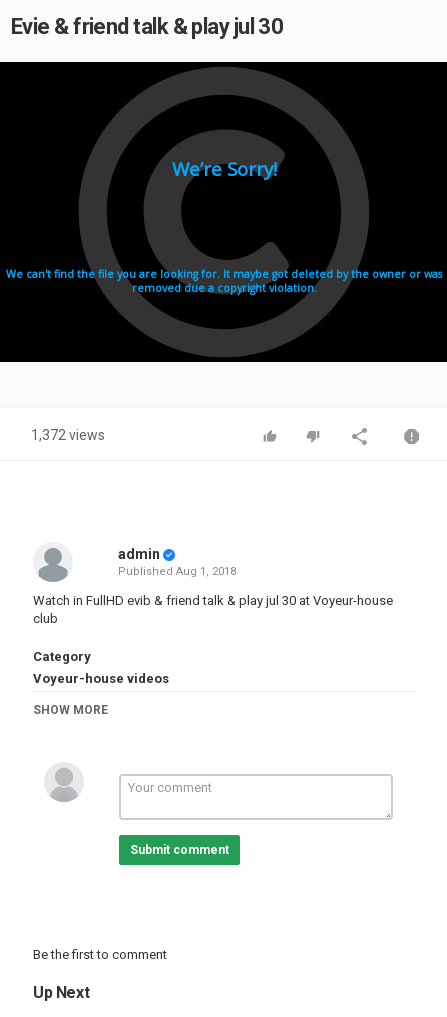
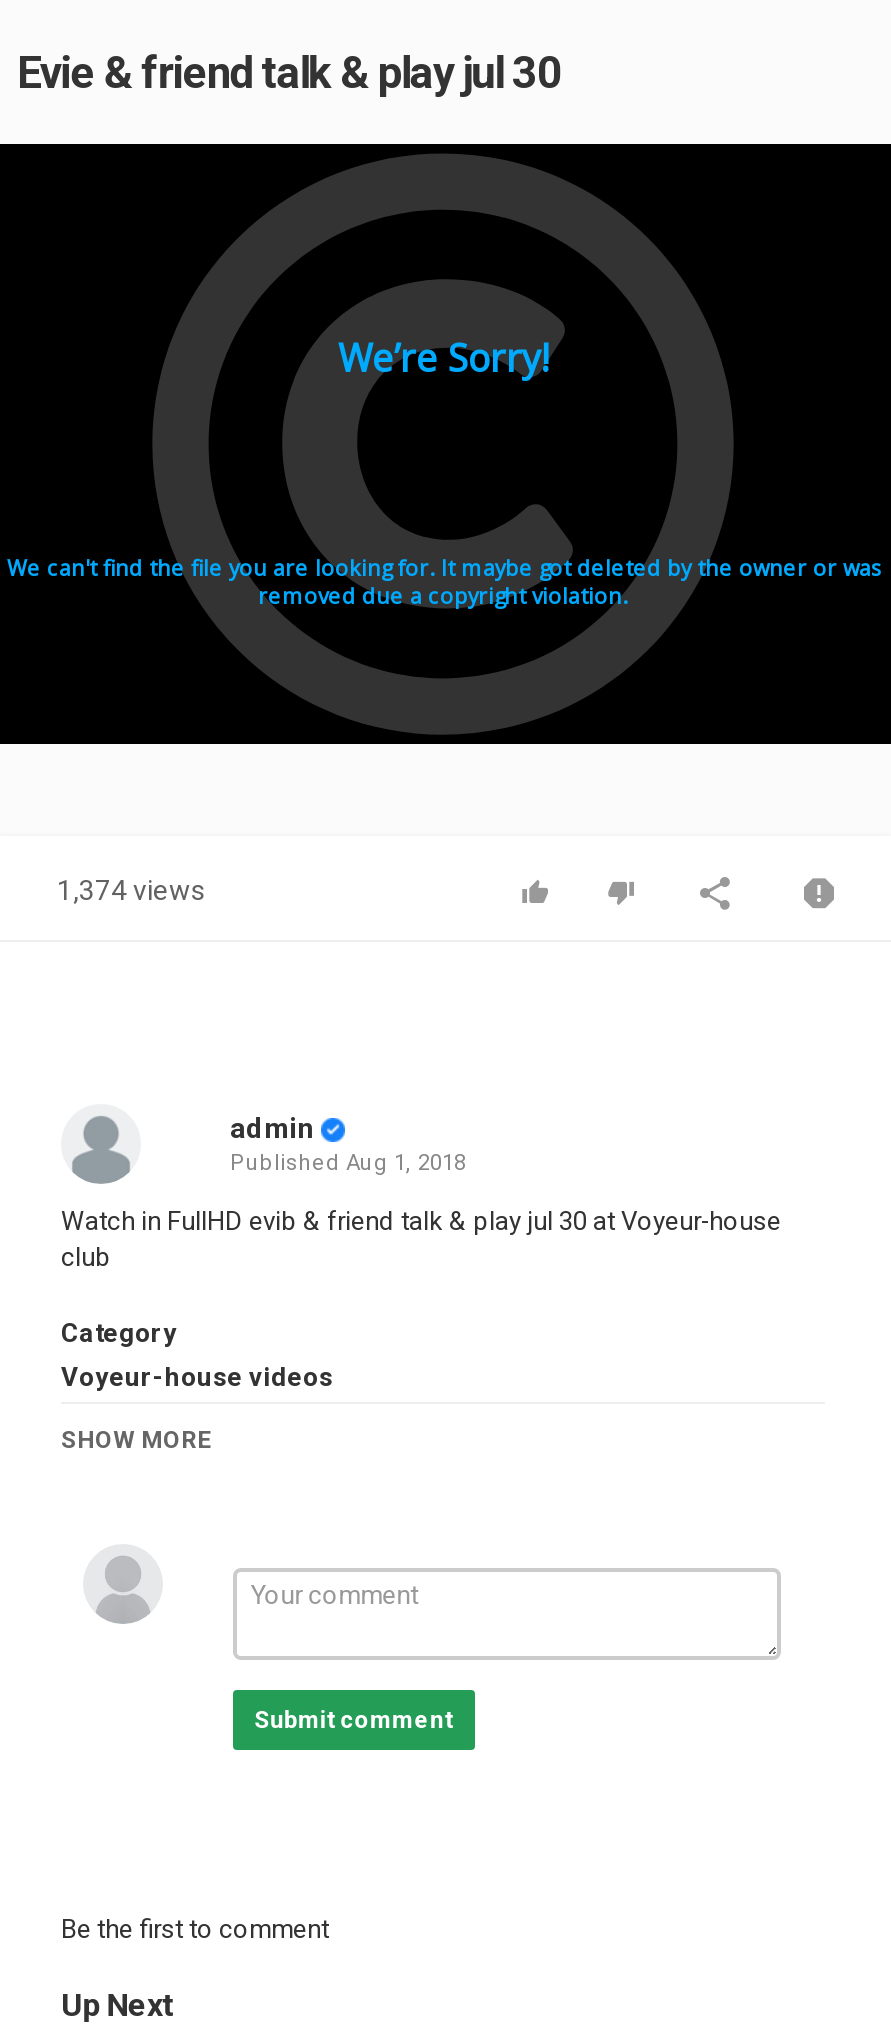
[31,427,105,443] 1,372 views -> [57,874,205,906] 1,374 views

